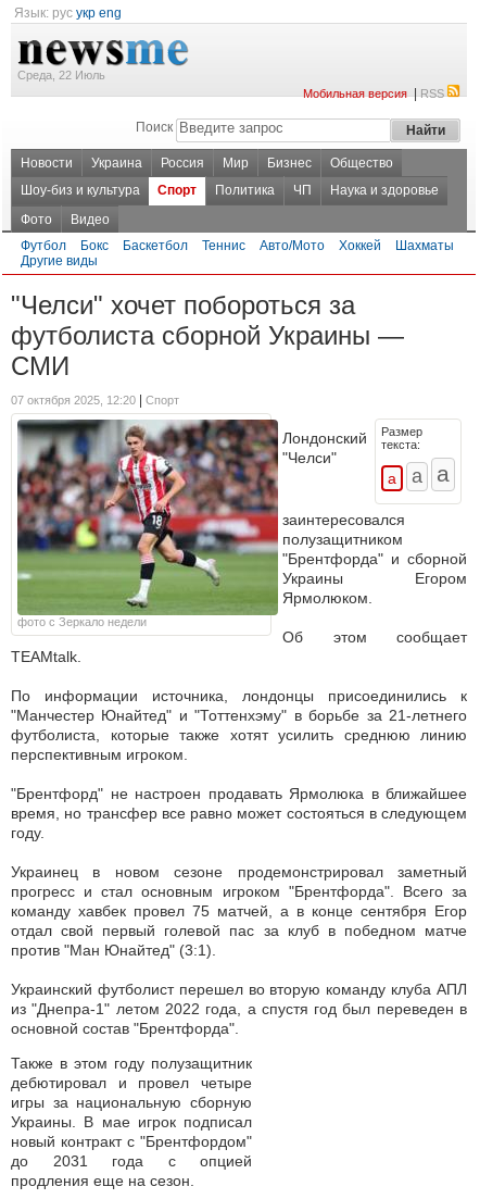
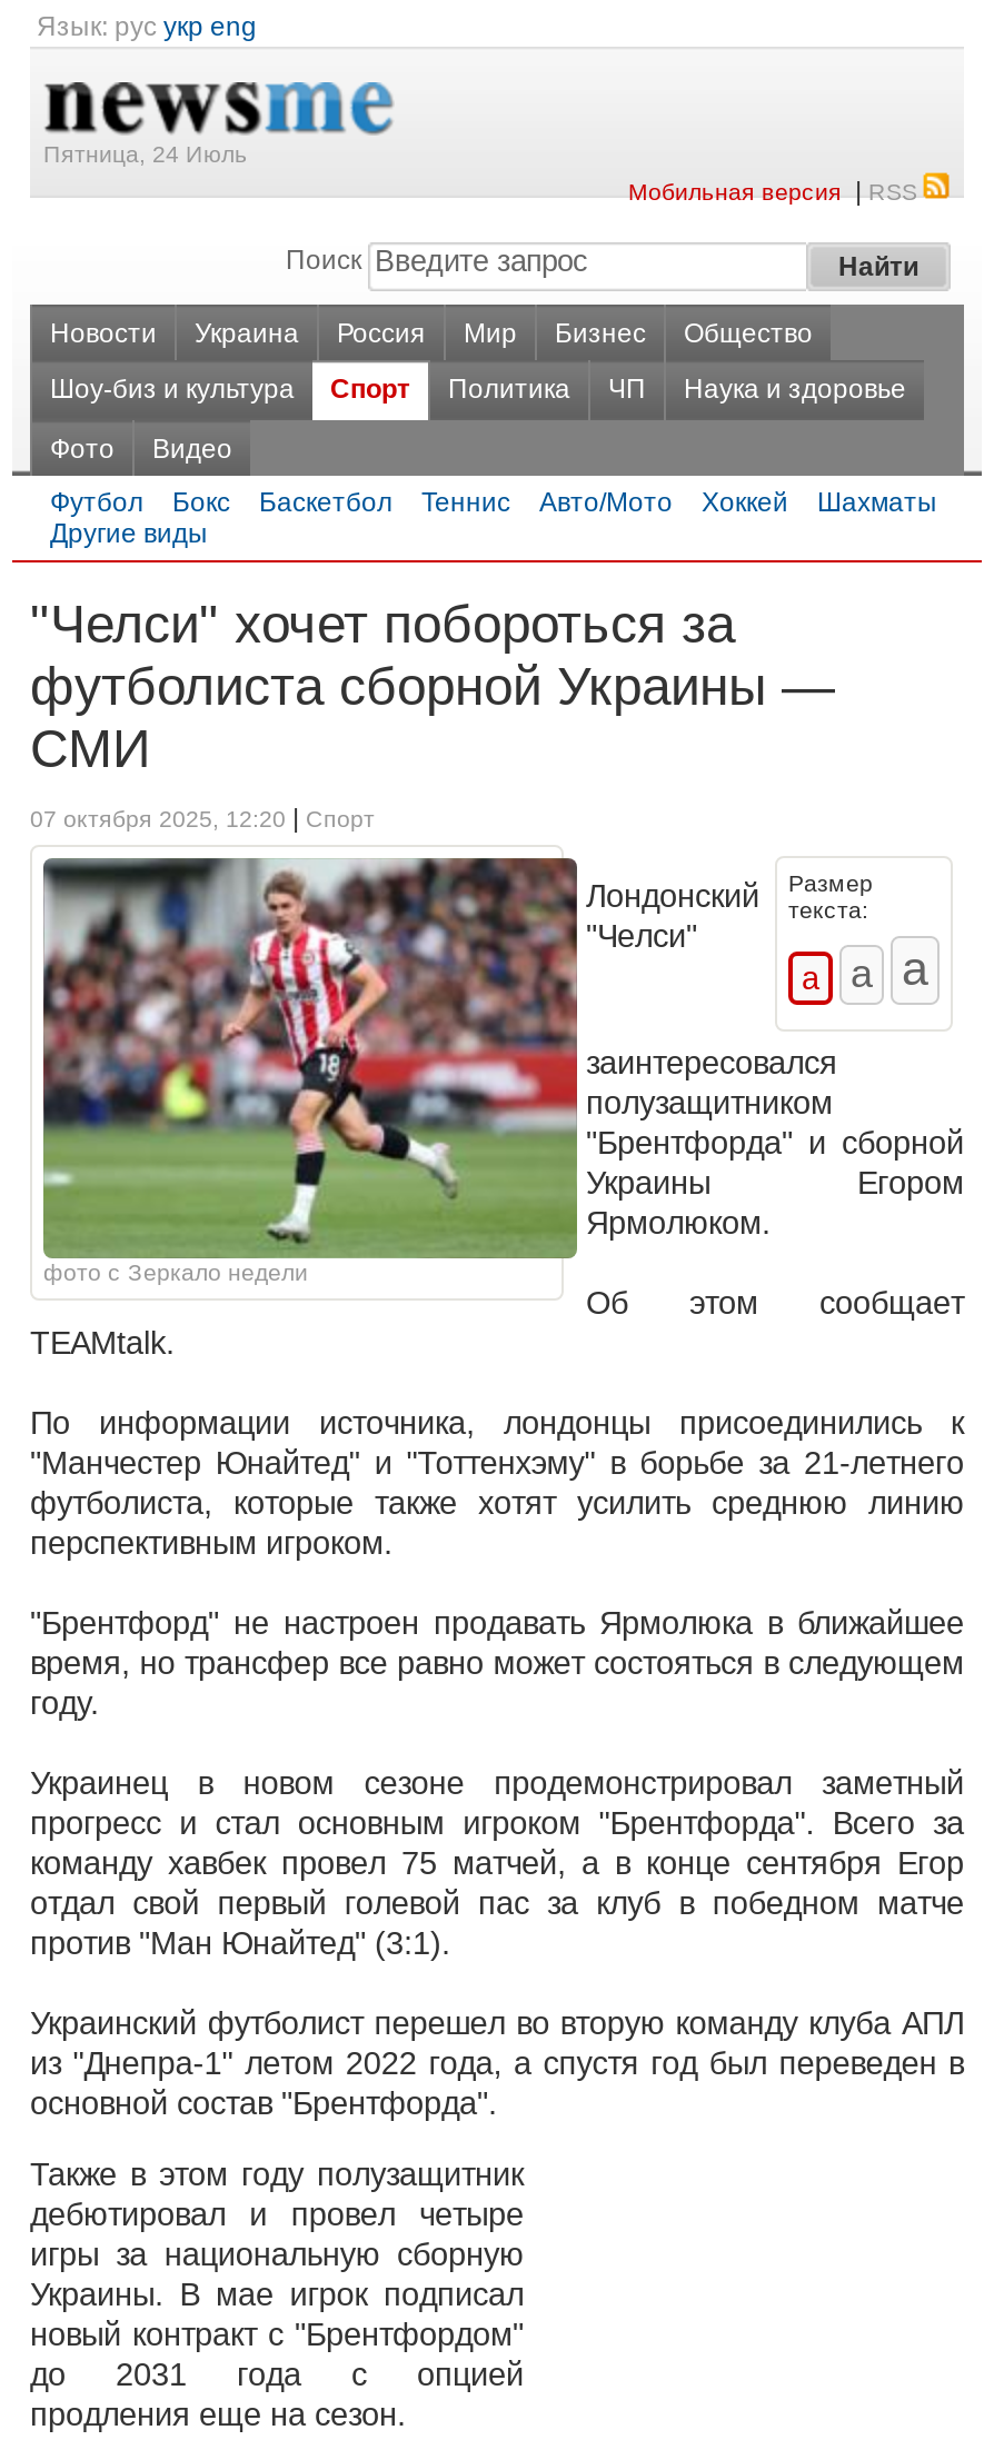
[17,68,105,82] Среда, 22 Июль -> [43,140,248,167] Пятница, 24 Июль

